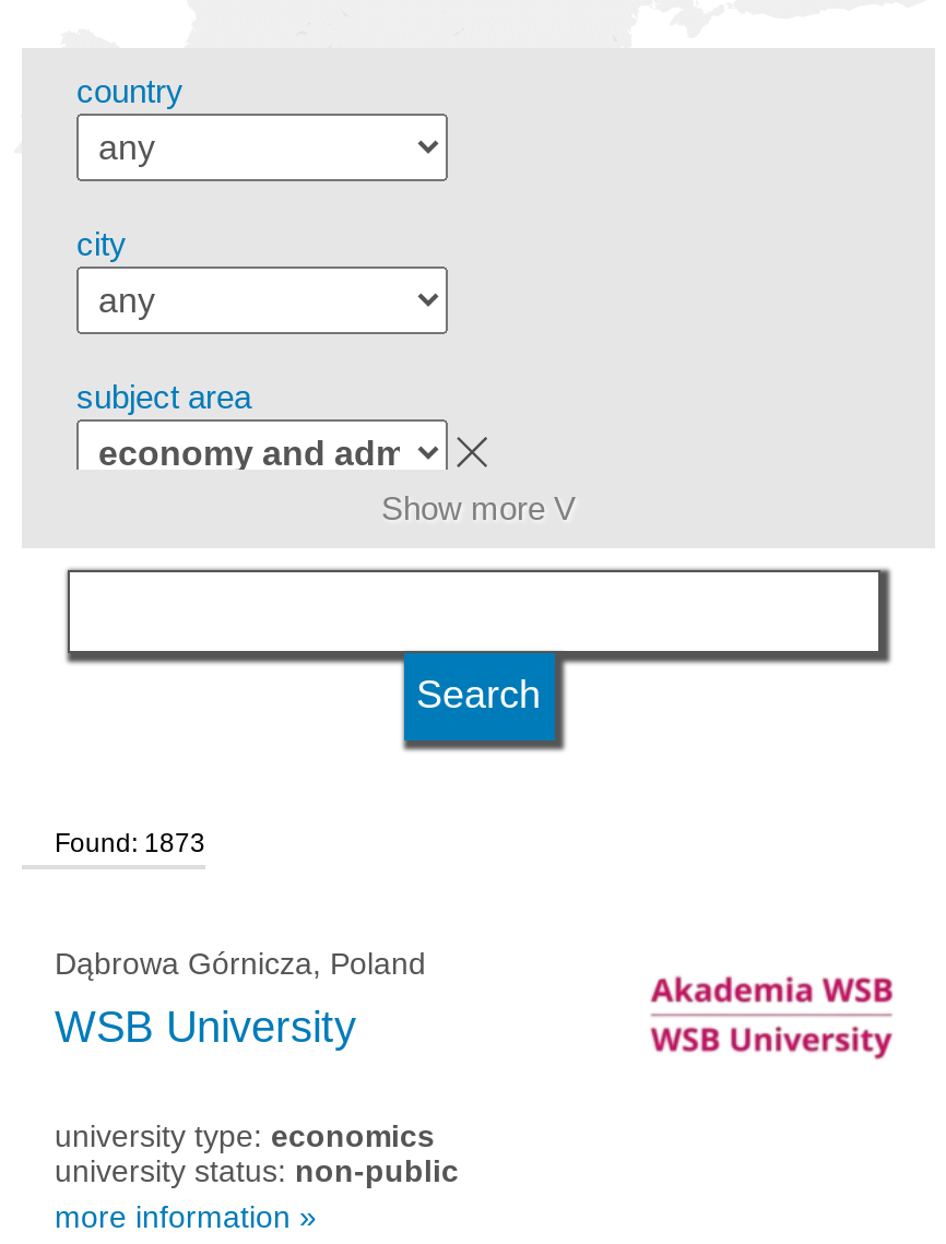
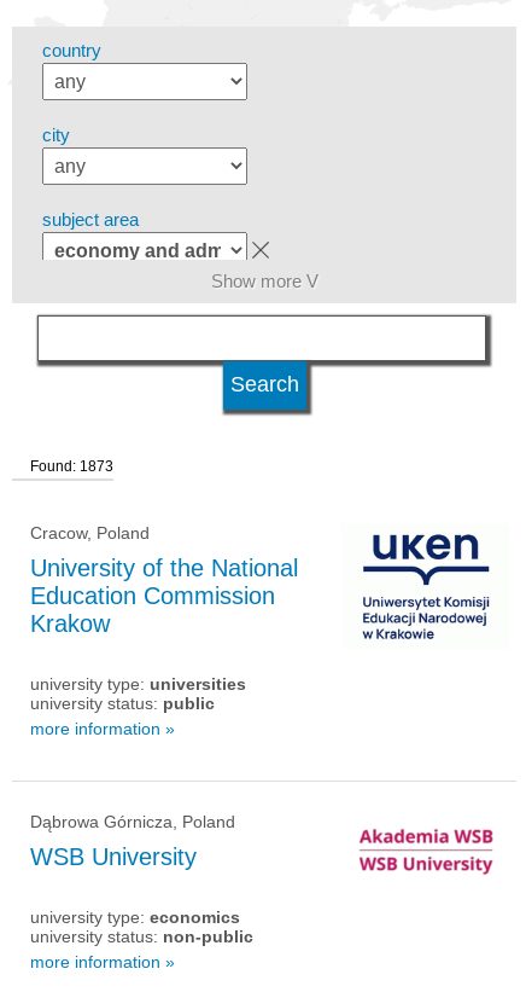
none -> [30,523,298,738] Cracow, Poland | University of the National | Education Commission | Krakow | university type: universities | university status: public | more information »
none -> [360,533,493,586] [image]
none -> [362,596,491,640] [image]

